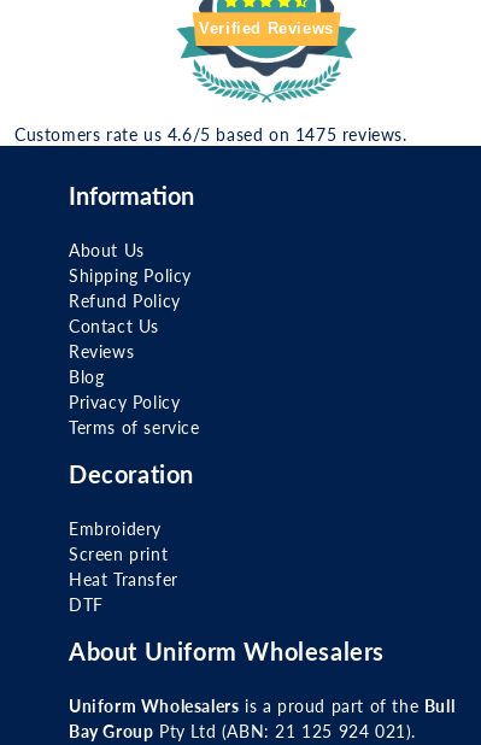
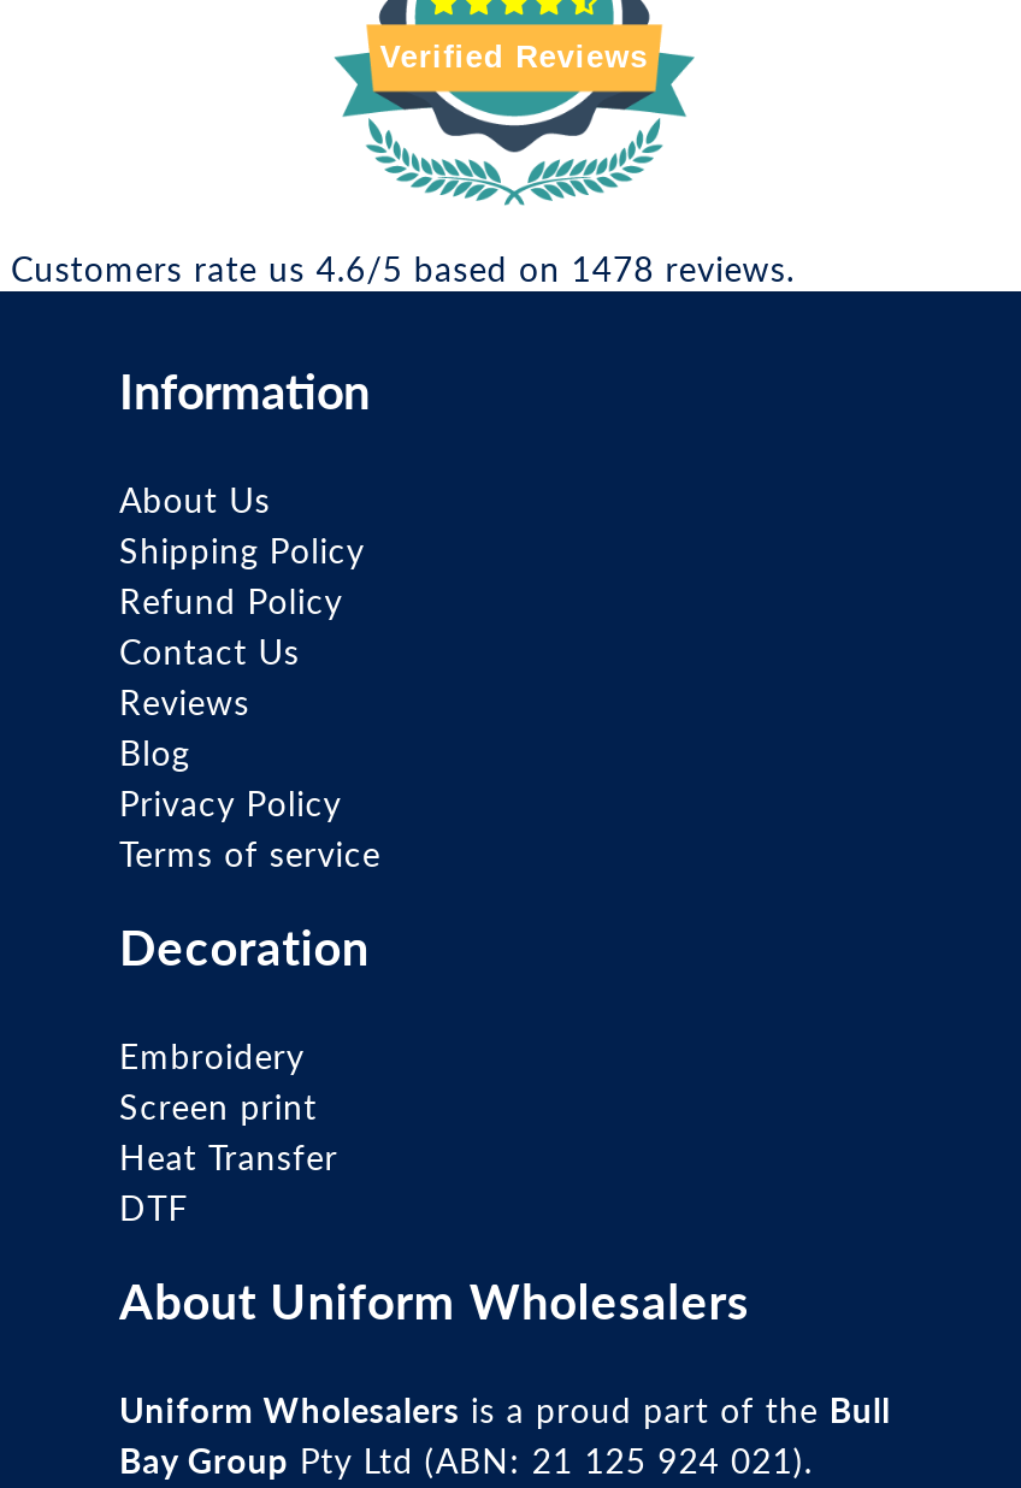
[14,124,407,145] Customers rate us 4.6/5 based on 1475 reviews. -> [11,248,795,289] Customers rate us 4.6/5 based on 1478 reviews.

